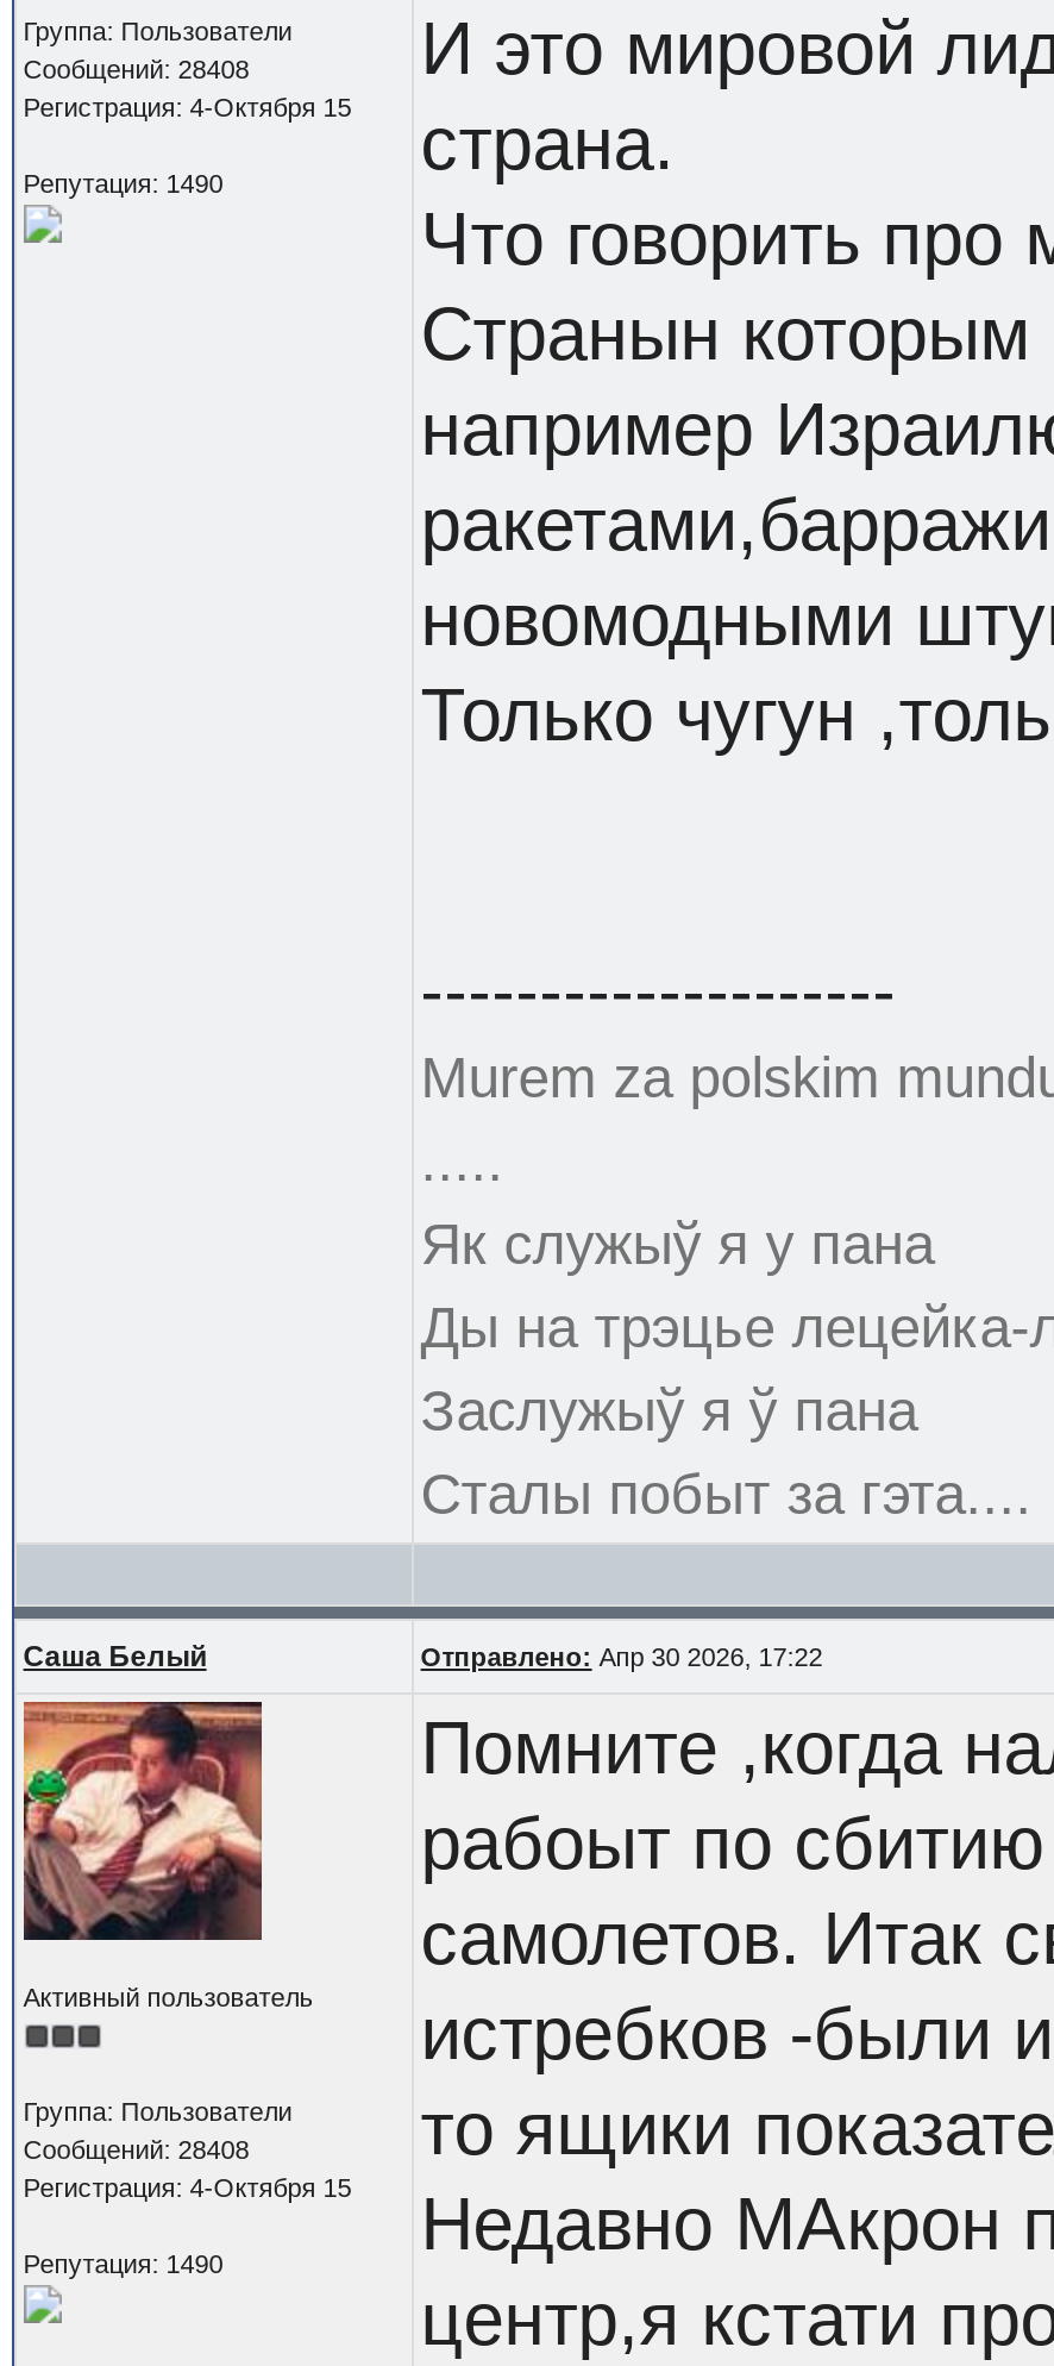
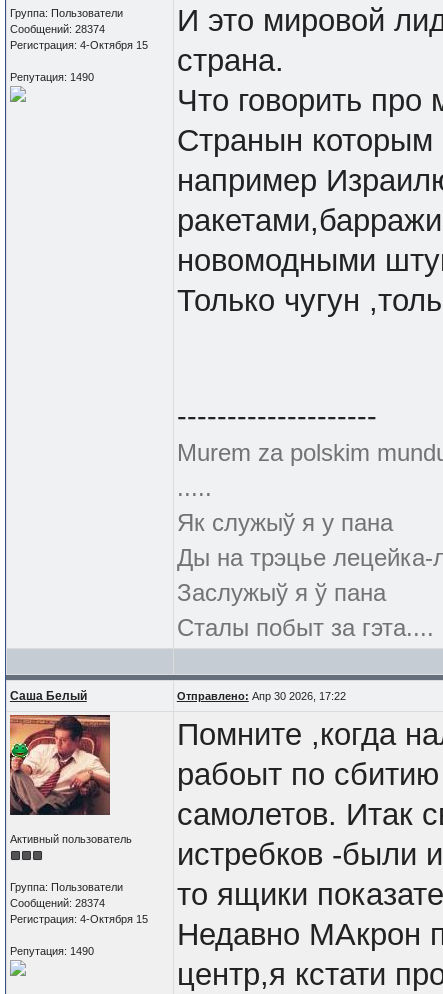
[23,54,249,83] Сообщений: 28408 -> [10,23,105,35] Сообщений: 28374
[23,2135,249,2163] Сообщений: 28408 -> [10,897,105,909] Сообщений: 28374

